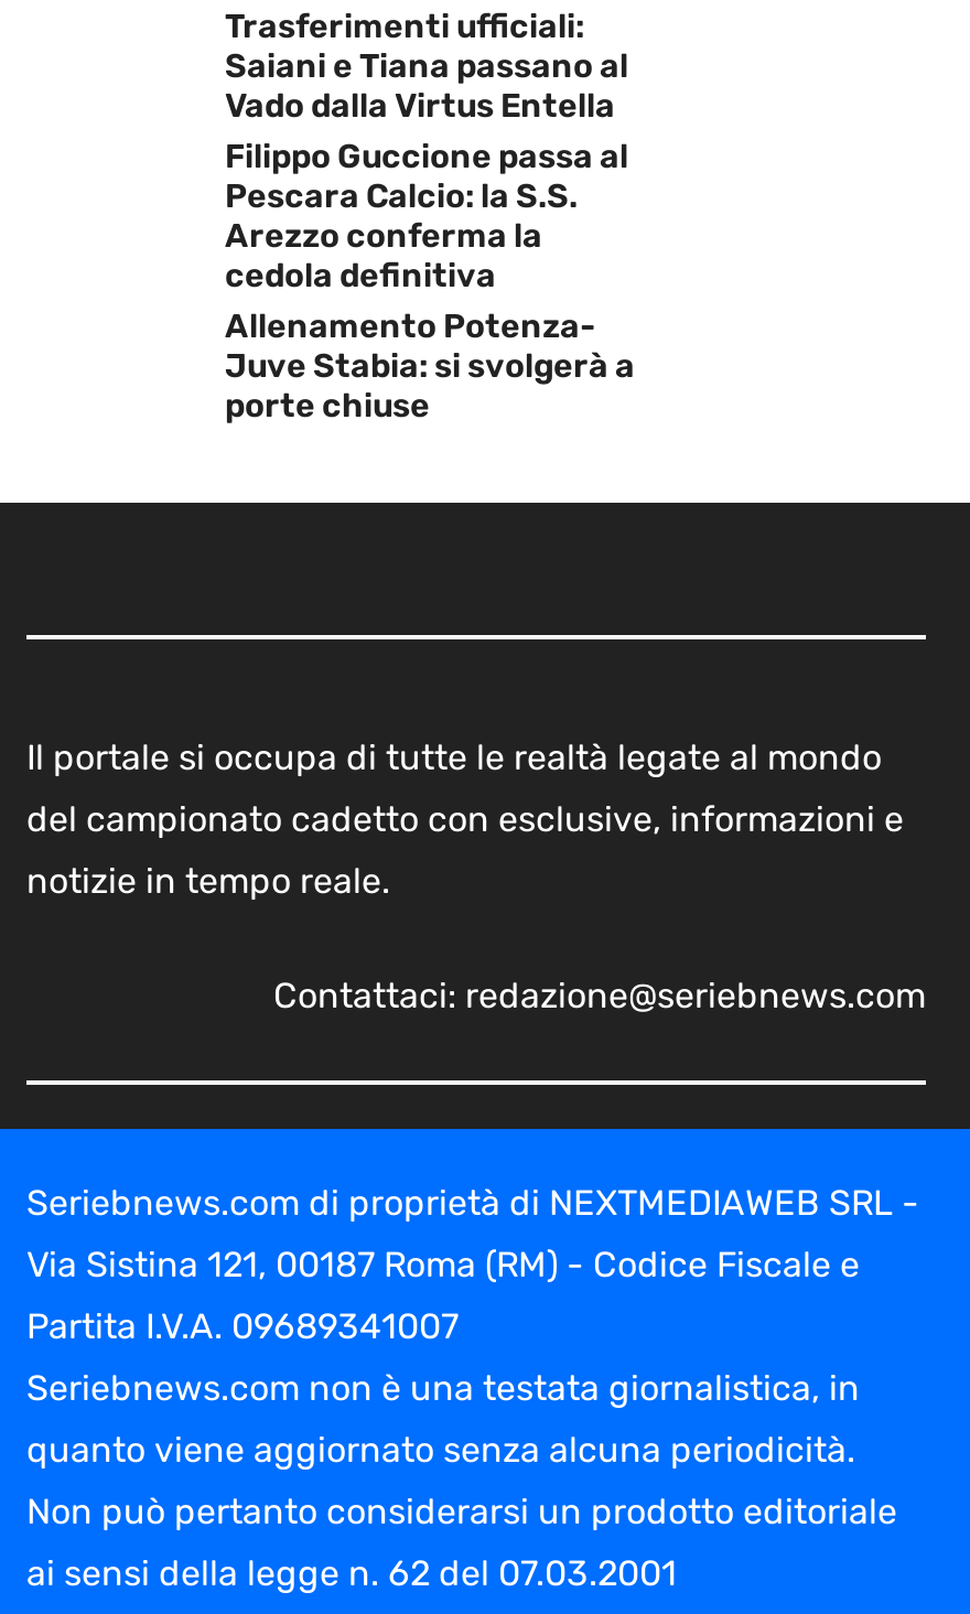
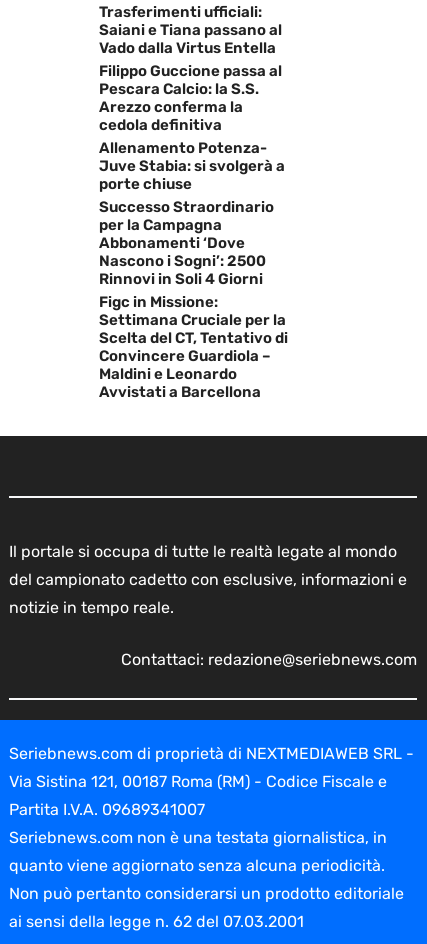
none -> [99,198,288,401] Successo Straordinario | per la Campagna | Abbonamenti ‘Dove | Nascono i Sogni’: 2500 | Rinnovi in Soli 4 Giorni | Figc in Missione: | Settimana Cruciale per la | Scelta del CT, Tentativo di | Convincere Guardiola – | Maldini e Leonardo | Avvistati a Barcellona

